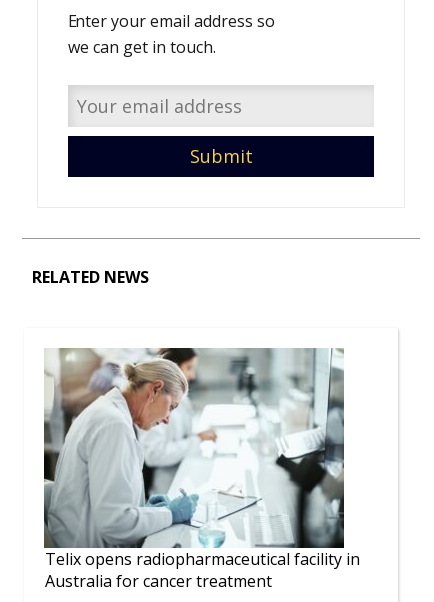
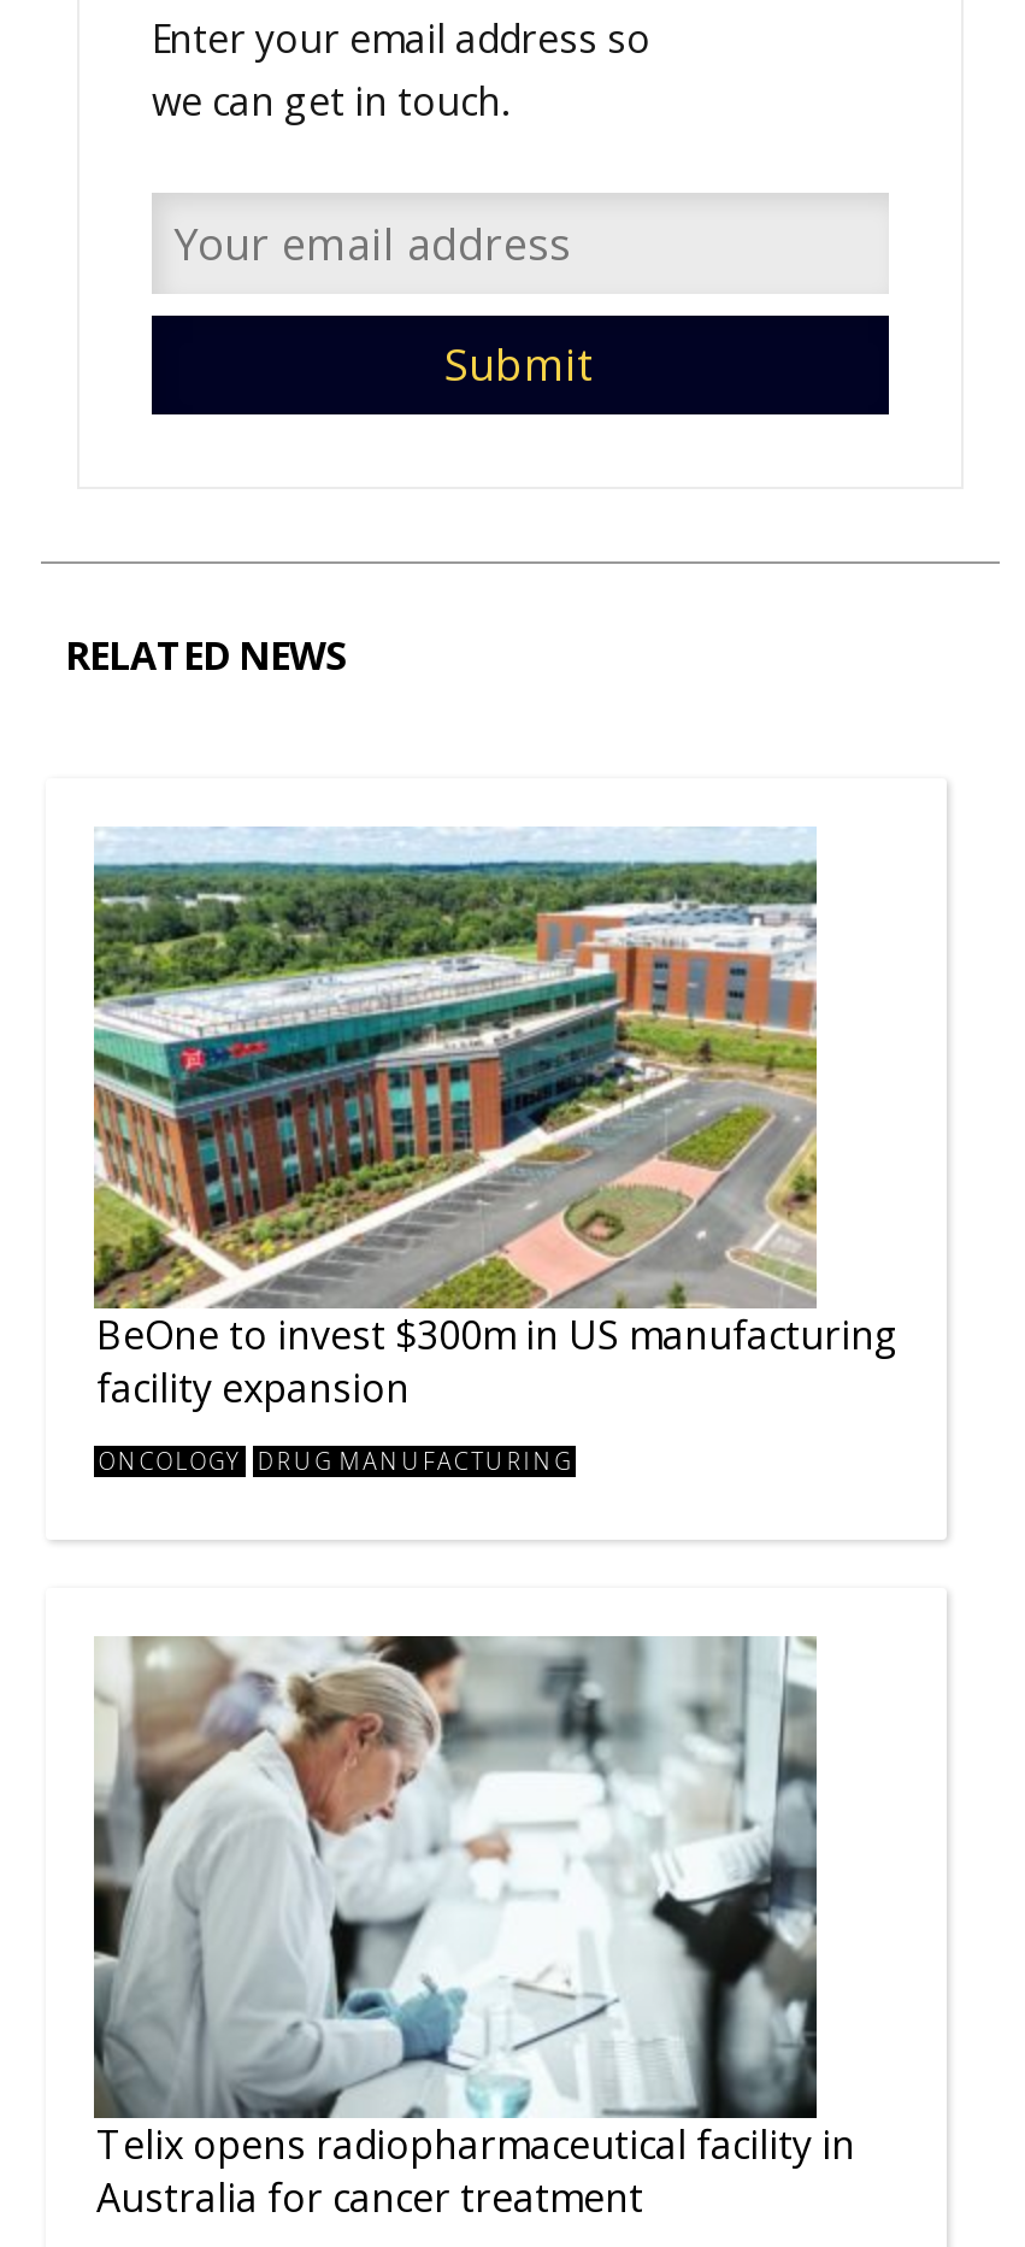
none -> [92,827,899,1477] [image] | BeOne to invest $300m in US manufacturing | facility expansion | ONCOLOGY DRUG MANUFACTURING

